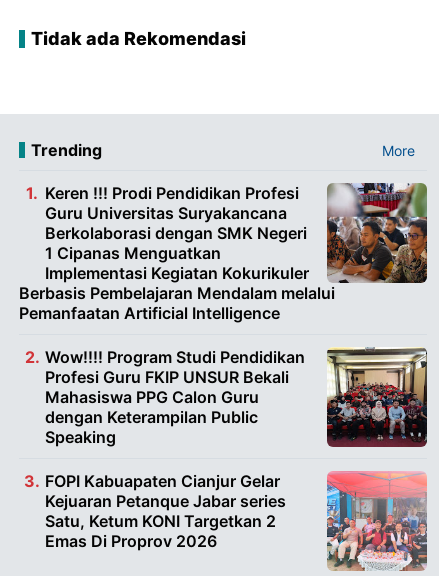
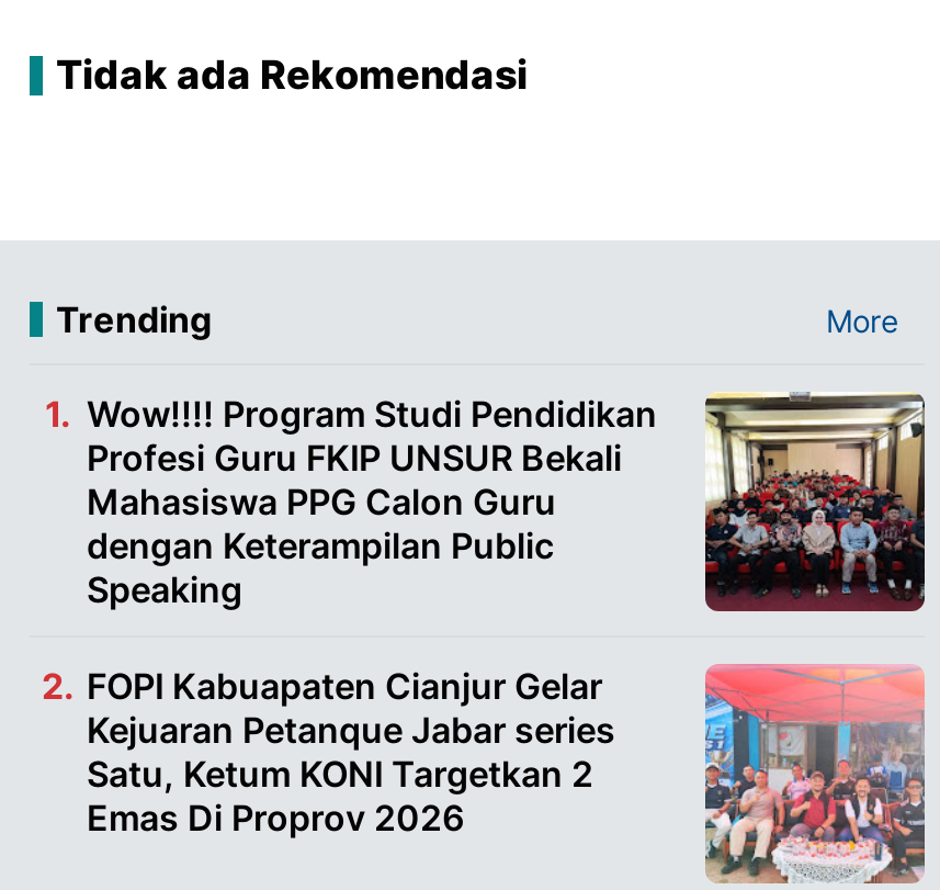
[19,182,428,323] [image] | Keren !!! Prodi Pendidikan Profesi | Guru Universitas Suryakancana | Berkolaborasi dengan SMK Negeri | 1 Cipanas Menguatkan | Implementasi Kegiatan Kokurikuler | Berbasis Pembelajaran Mendalam melalui | Pemanfaatan Artificial Intelligence -> none

